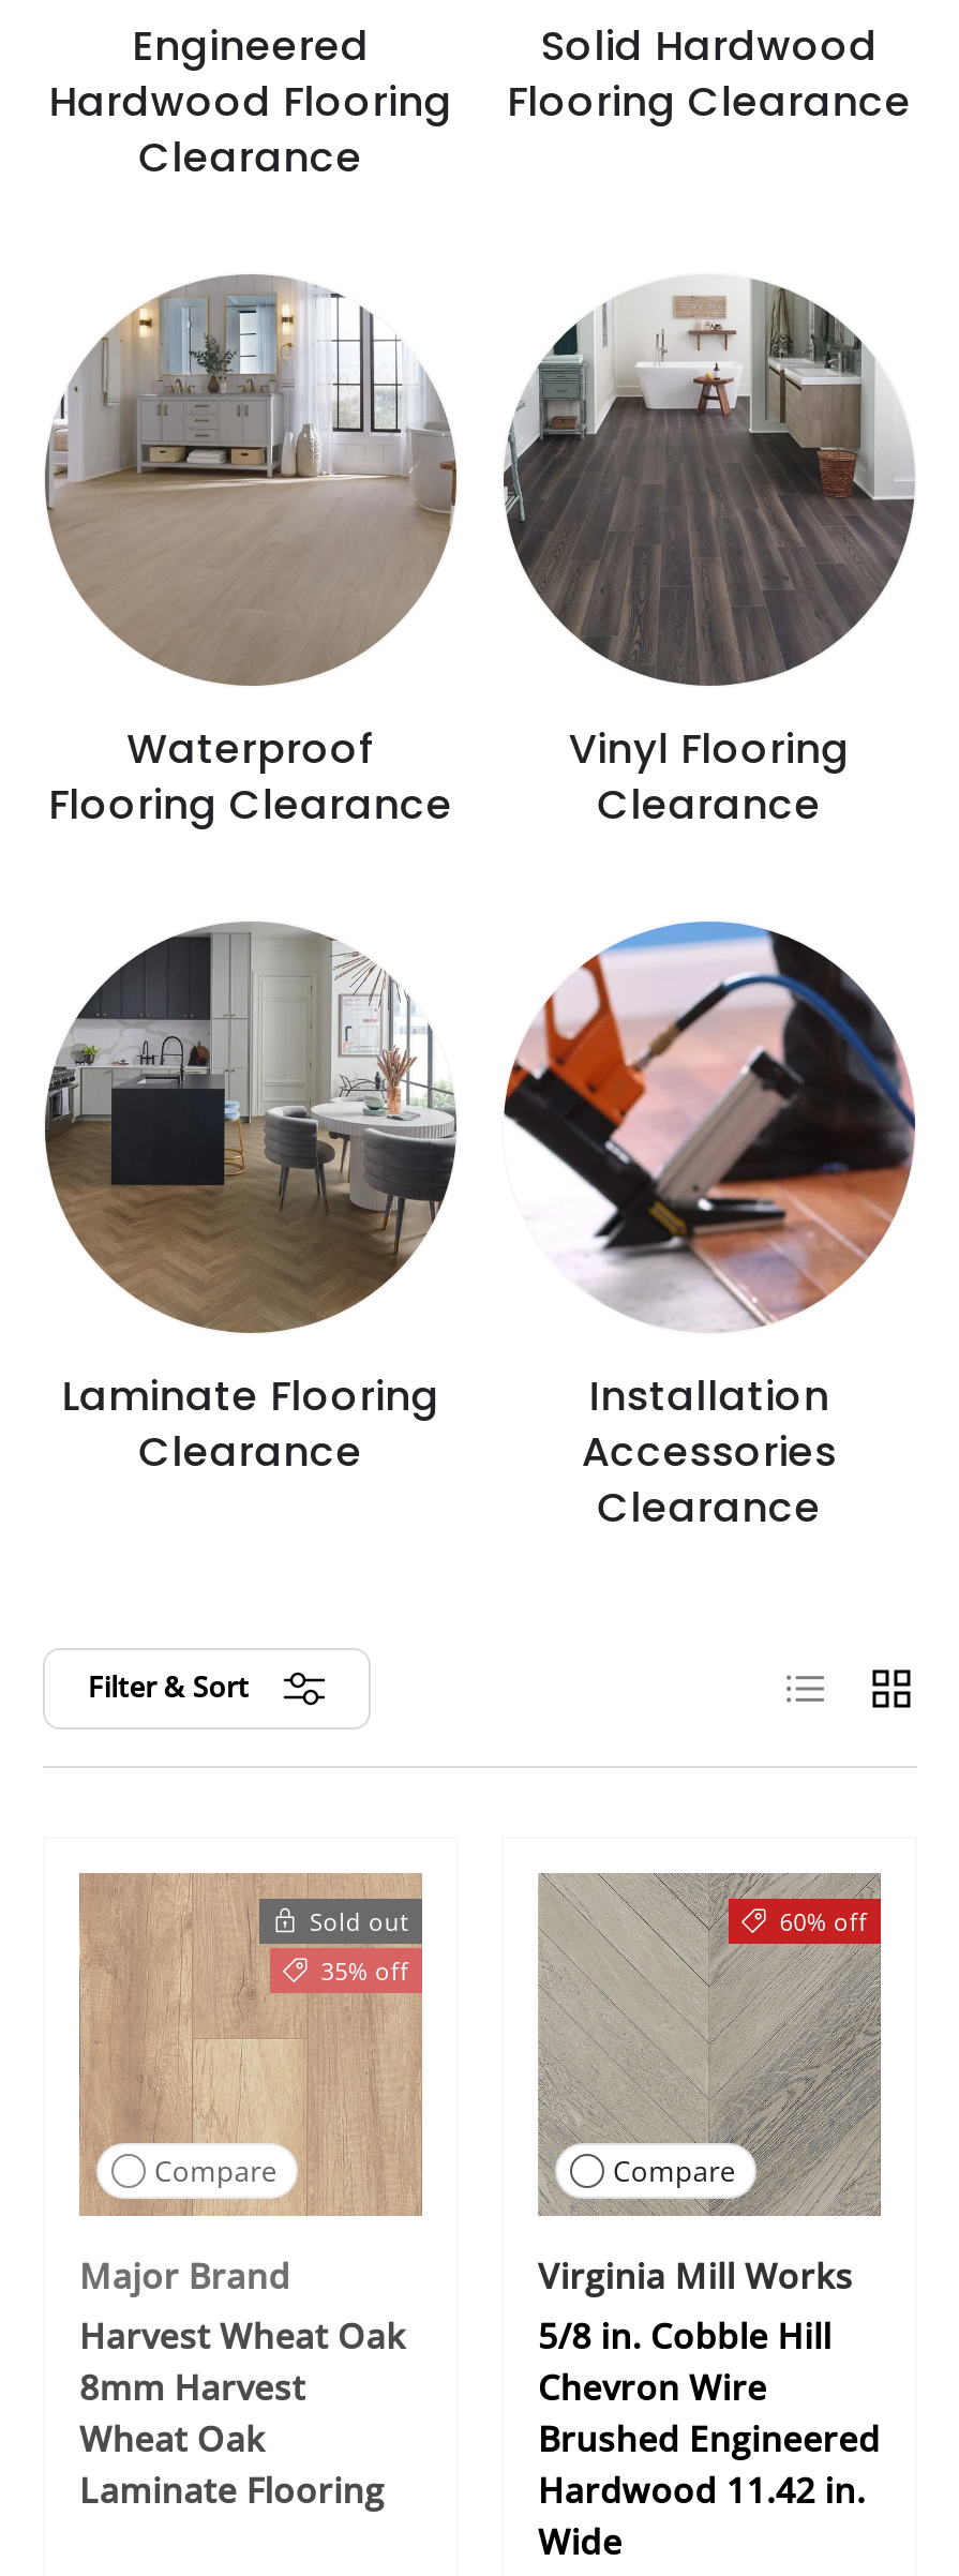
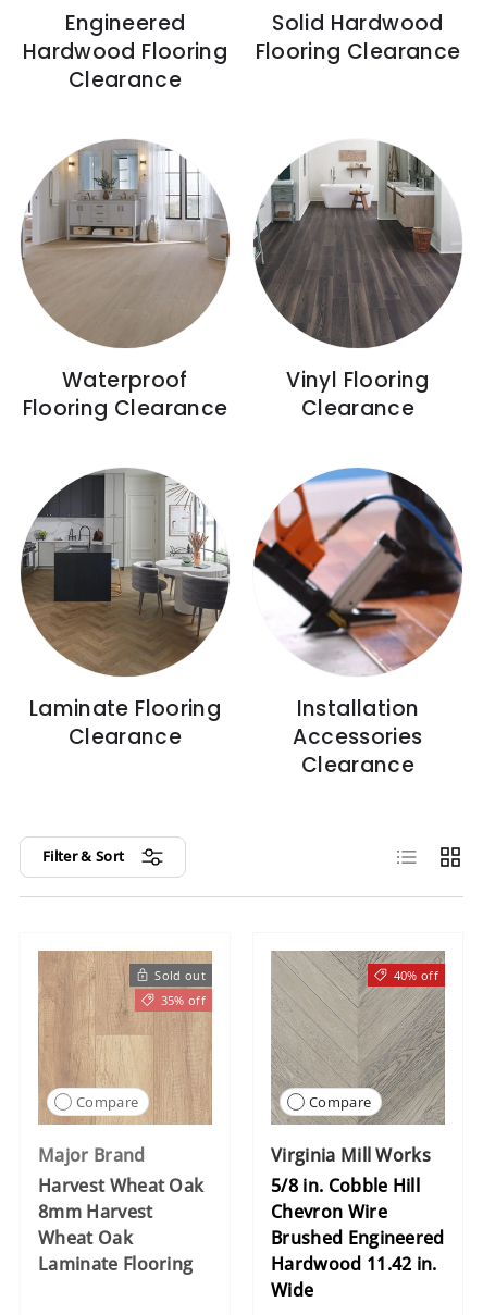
[780,1904,868,1937] 60% off -> [394,967,438,983] 40% off

